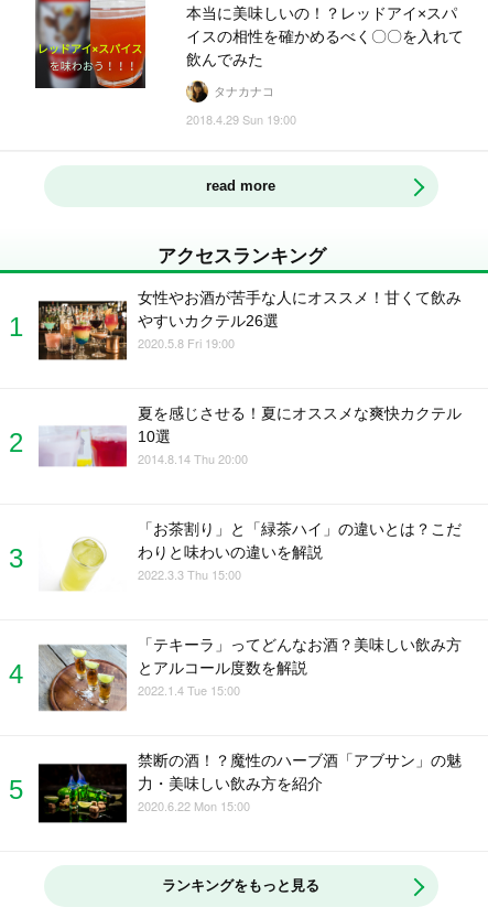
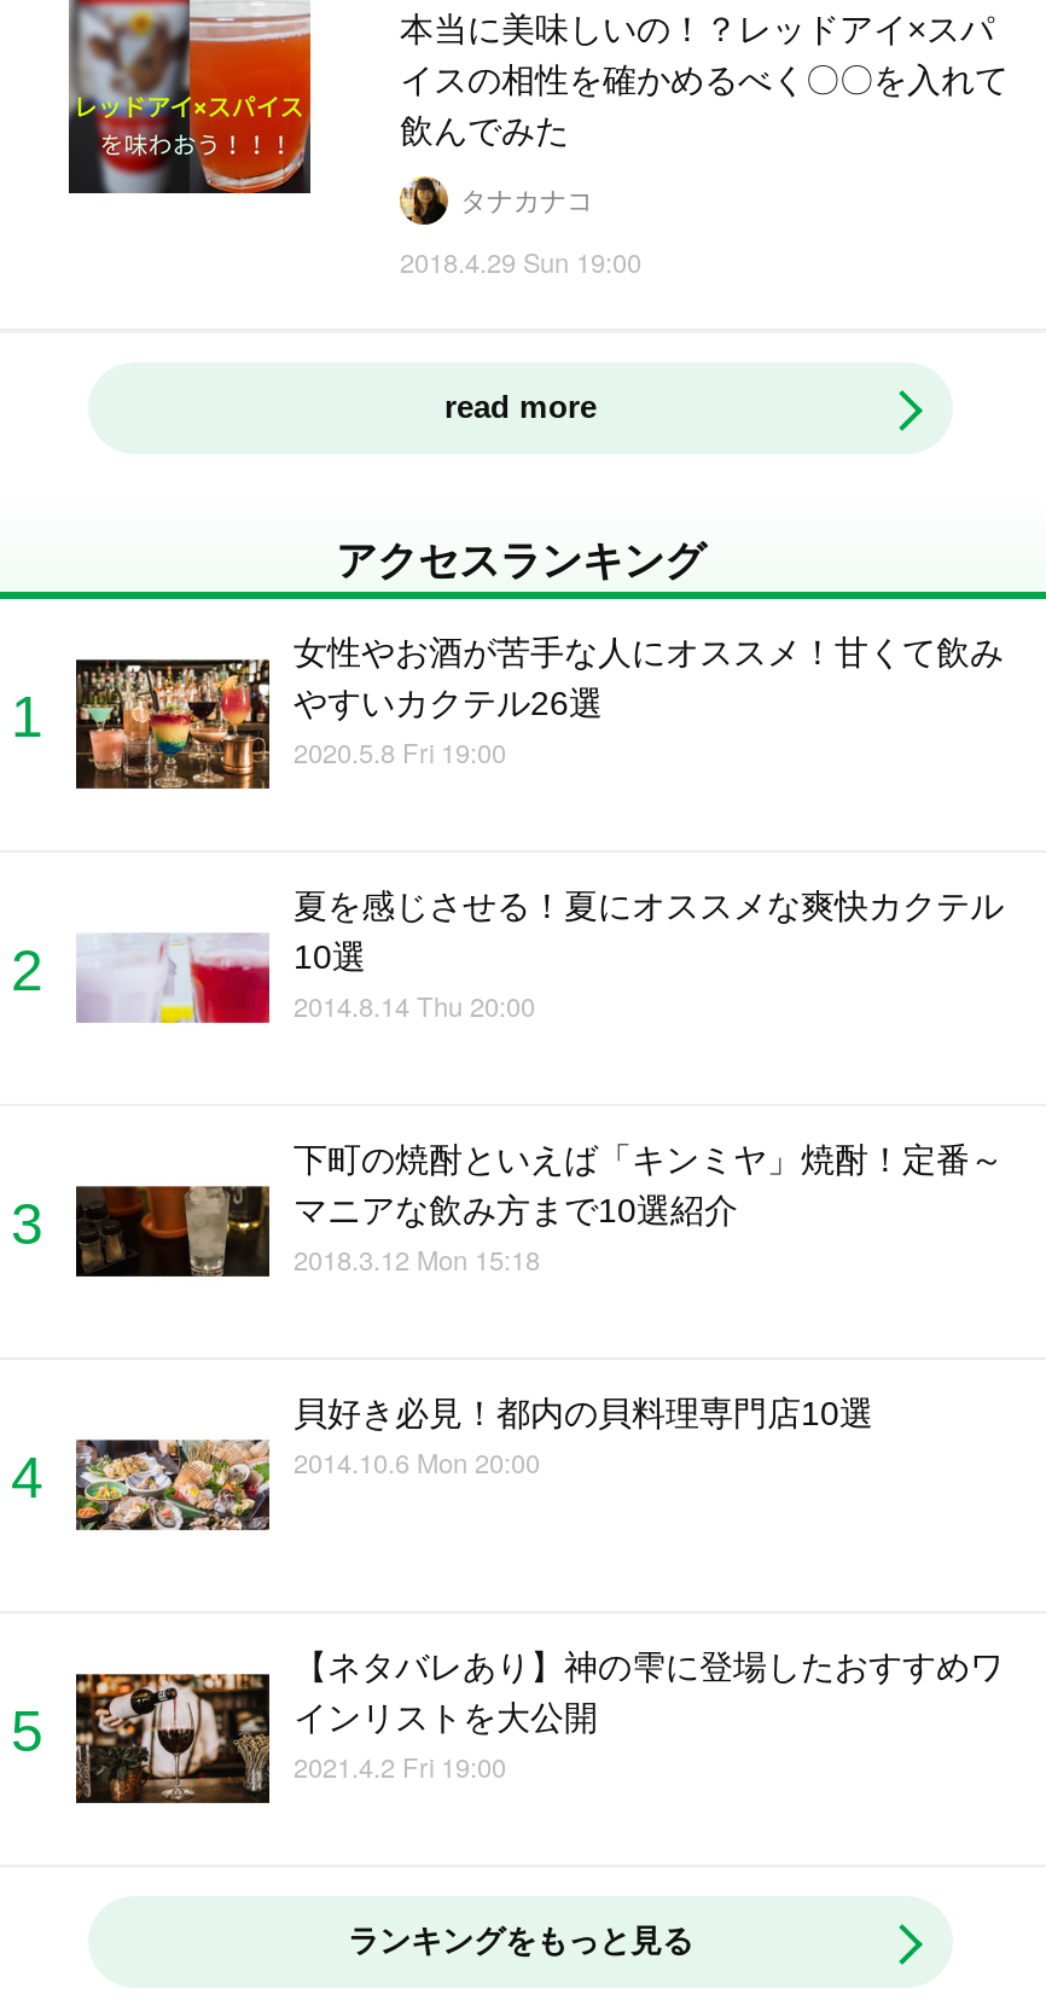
[39,520,462,592] [image] | 「お茶割り」と「緑茶ハイ」の違いとは？こだ | わりと味わいの違いを解説 | 2022.3.3 Thu 15:00 -> [74,1140,1004,1295] [image] | 下町の焼酎といえば「キンミヤ」焼酎！定番～ | マニアな飲み方まで10選紹介 | 2018.3.12 Mon 15:18
[37,636,462,712] [image] | 「テキーラ」ってどんなお酒？美味しい飲み方 | とアルコール度数を解説 | 2022.1.4 Tue 15:00 -> [76,1394,873,1558] [image] | 貝好き必見！都内の貝料理専門店10選 | 2014.10.6 Mon 20:00
[37,752,462,822] [image] | 禁断の酒！？魔性のハーブ酒「アブサン」の魅 | 力・美味しい飲み方を紹介 | 2020.6.22 Mon 15:00 -> [74,1647,1004,1804] [image] | 【ネタバレあり】神の雫に登場したおすすめワ | インリストを大公開 | 2021.4.2 Fri 19:00

